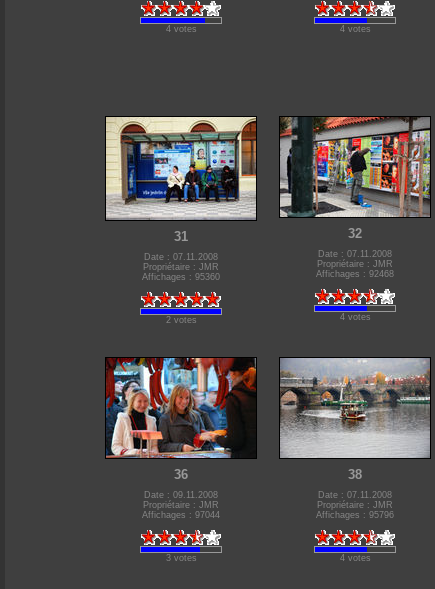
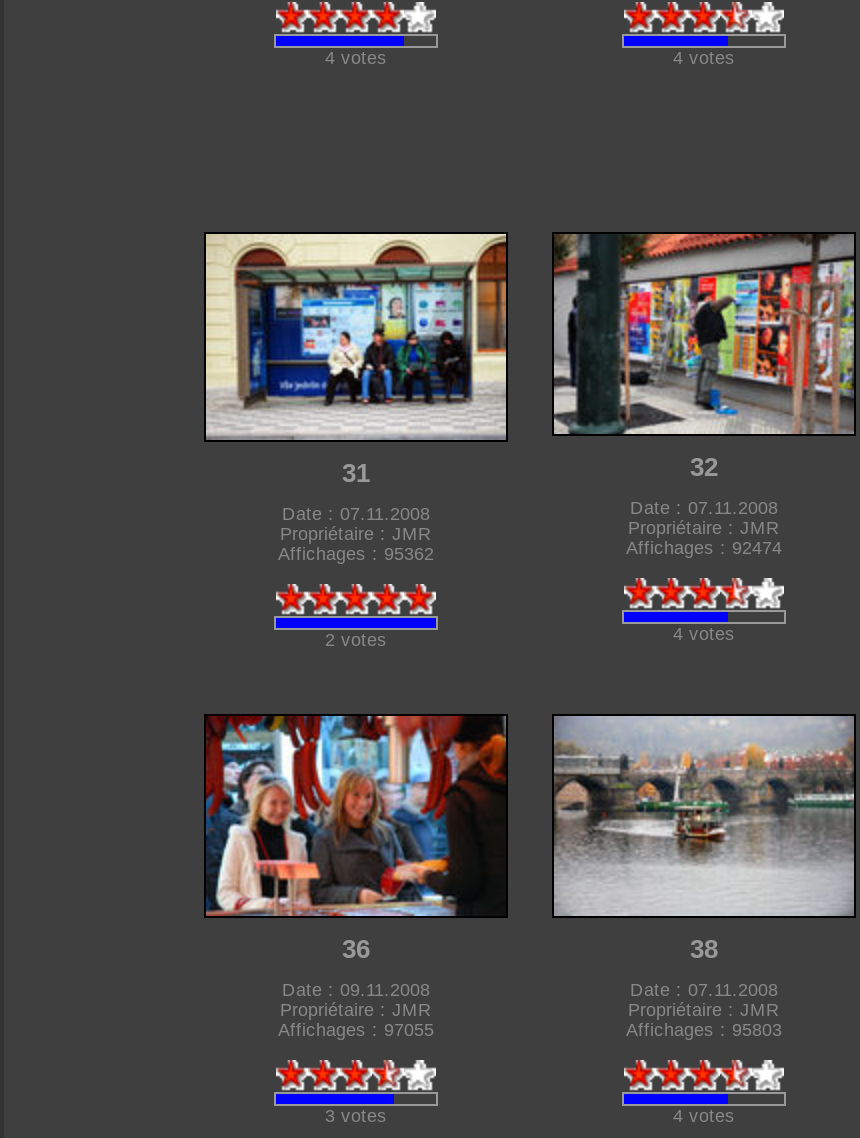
[142,272,220,282] Affichages : 95360 -> [278,543,434,563] Affichages : 95362
[316,269,394,279] Affichages : 92468 -> [626,537,782,557] Affichages : 92474
[142,510,220,520] Affichages : 97044 -> [278,1019,434,1039] Affichages : 97055
[316,510,394,520] Affichages : 95796 -> [626,1019,782,1039] Affichages : 95803

